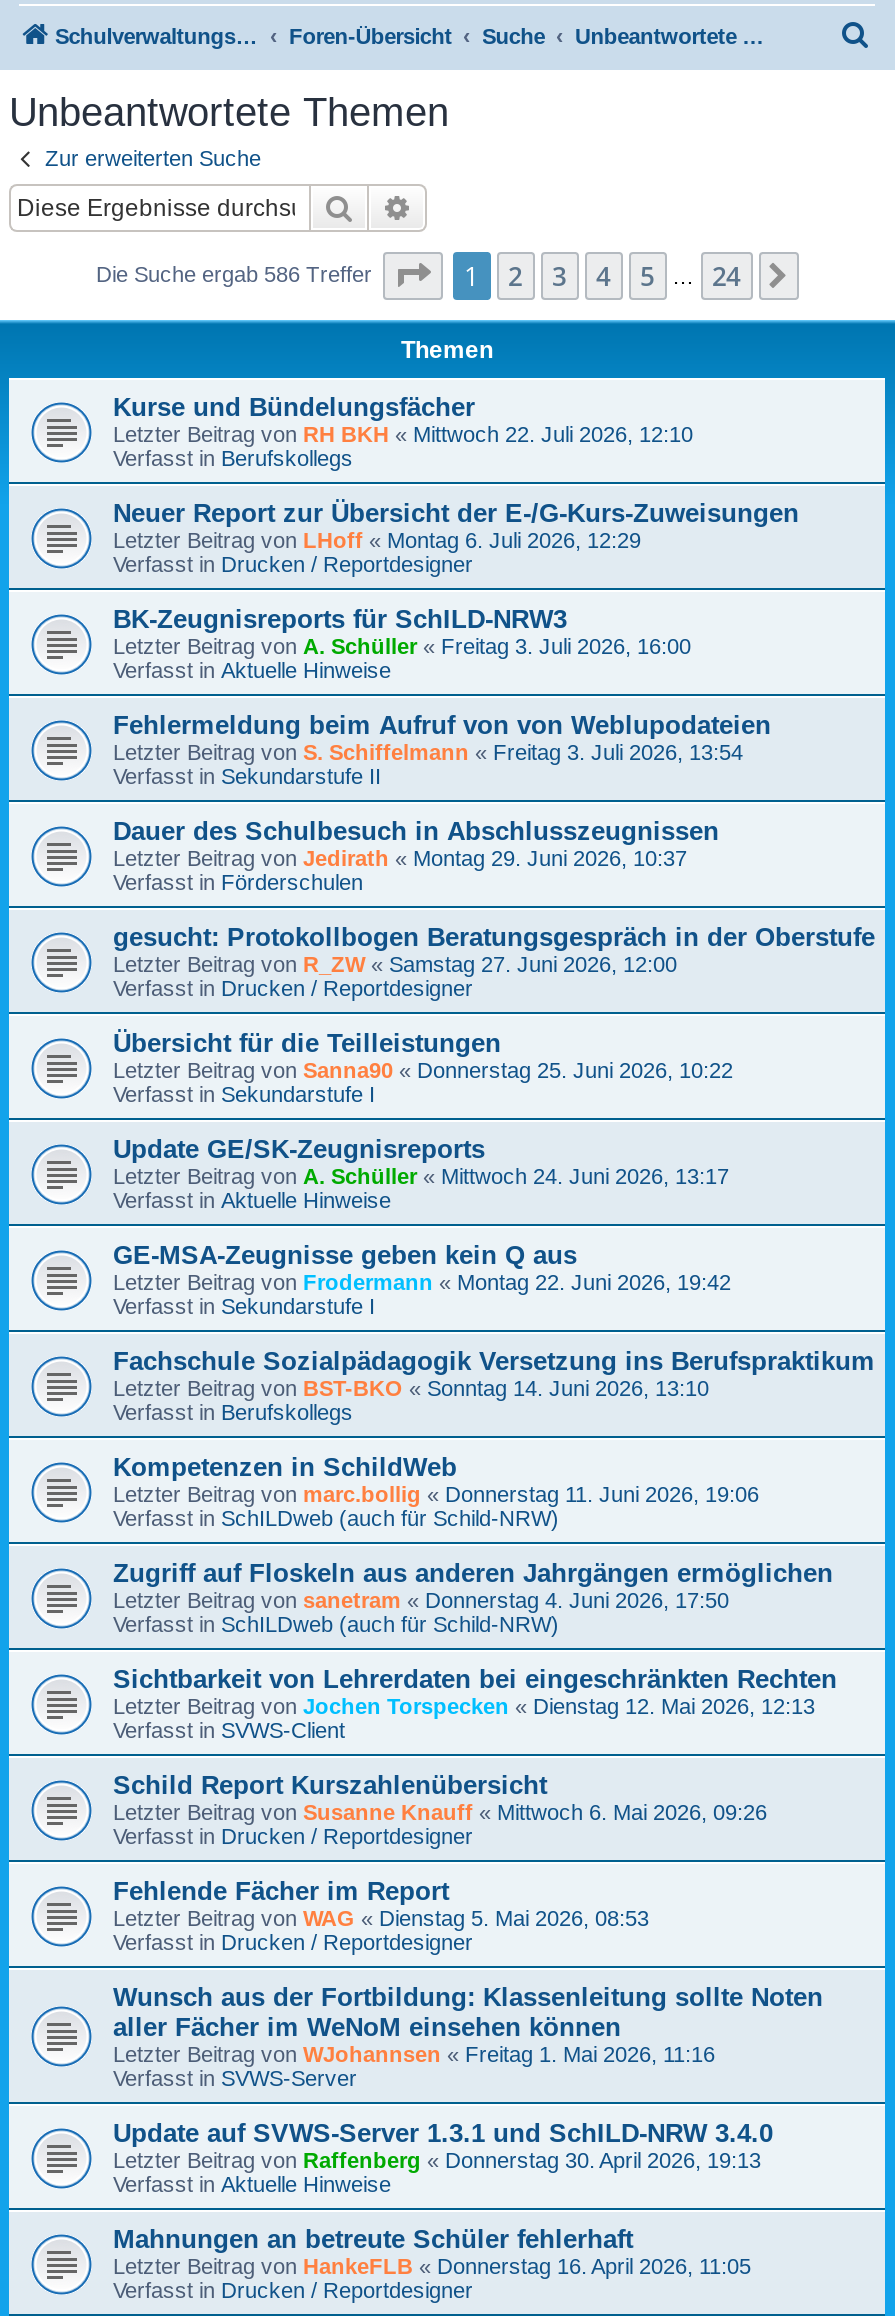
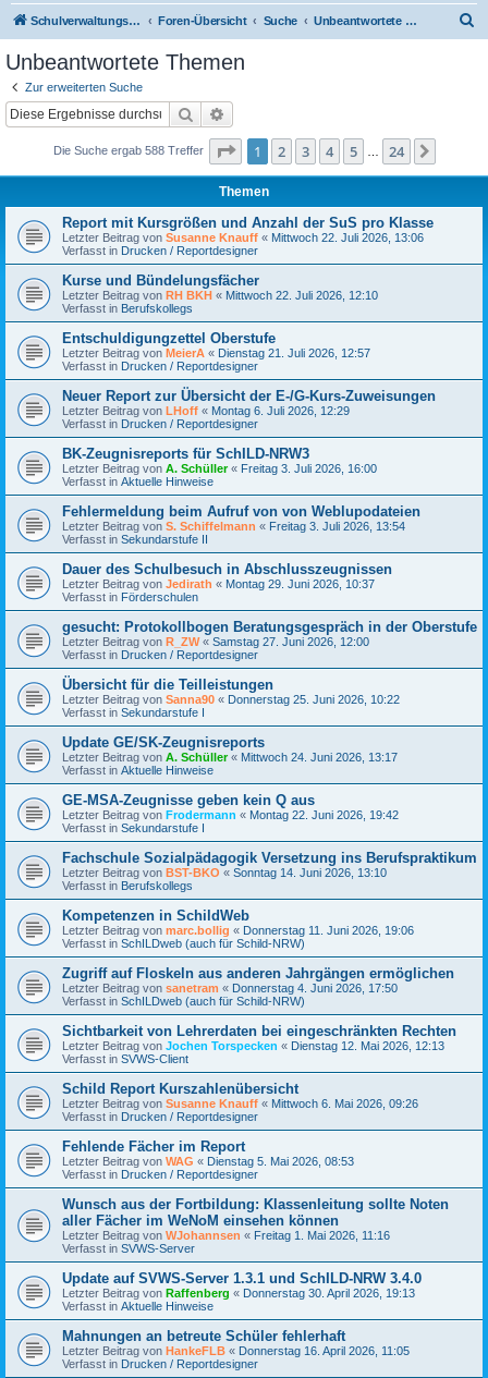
[96,261,378,285] Die Suche ergab 586 Treffer -> [53,143,206,156] Die Suche ergab 588 Treffer
none -> [62,214,434,257] Report mit Kursgrößen und Anzahl der SuS pro Klasse | Letzter Beitrag von Susanne Knauff «Mittwoch 22. Juli 2026, 13:06 | Verfasst in Drucken / Reportdesigner
none -> [62,330,370,372] Entschuldigungzettel Oberstufe | Letzter Beitrag vonMeierA «Dienstag 21. Juli 2026, 12:57 | Verfasst in Drucken / Reportdesigner

